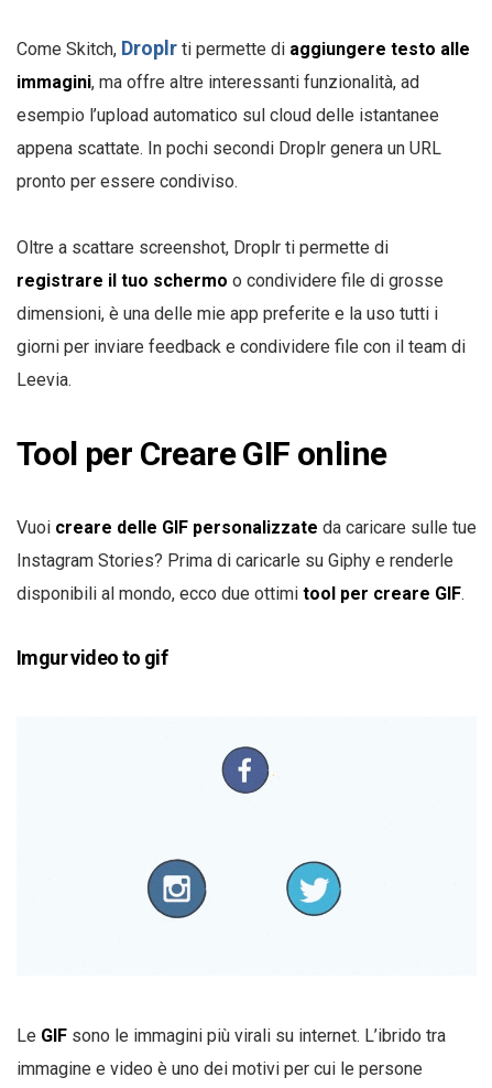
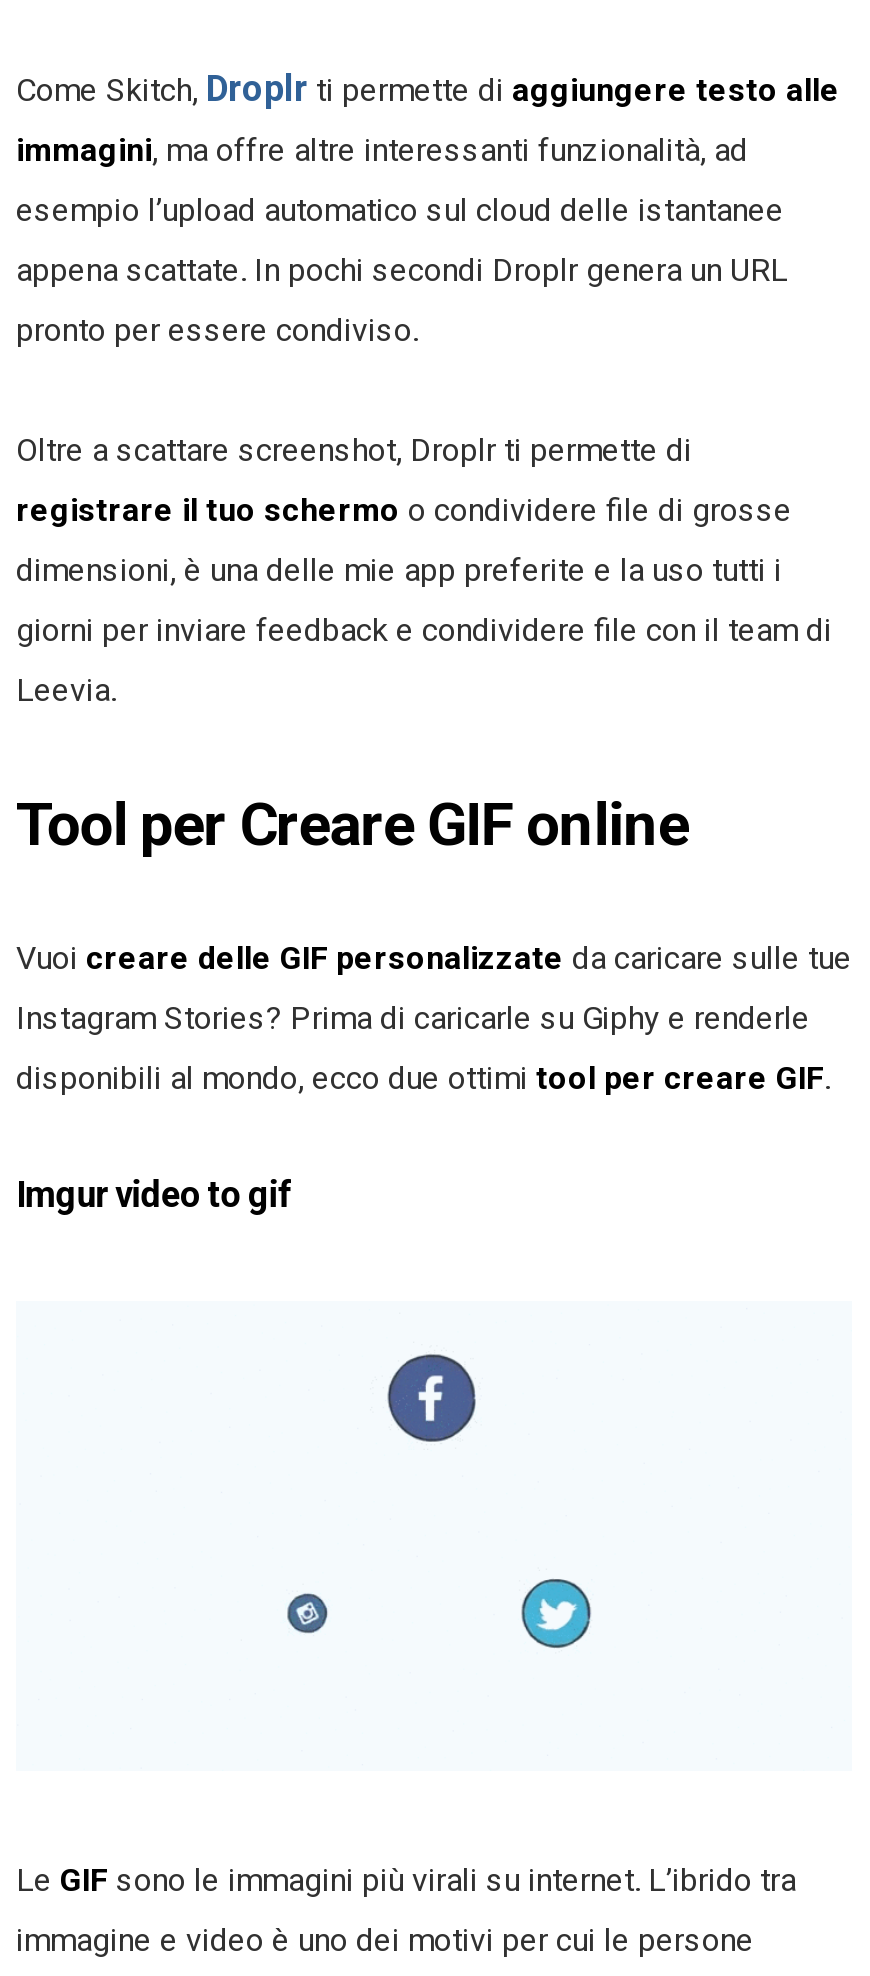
[146,858,208,919] [image] -> [254,1560,362,1668] [image]
[285,860,342,917] [image] -> [506,1564,606,1664] [image]

